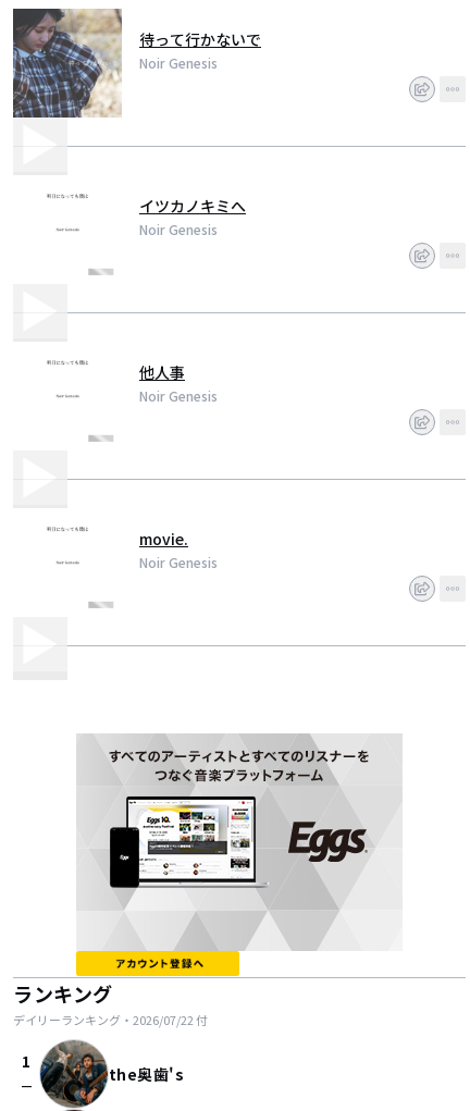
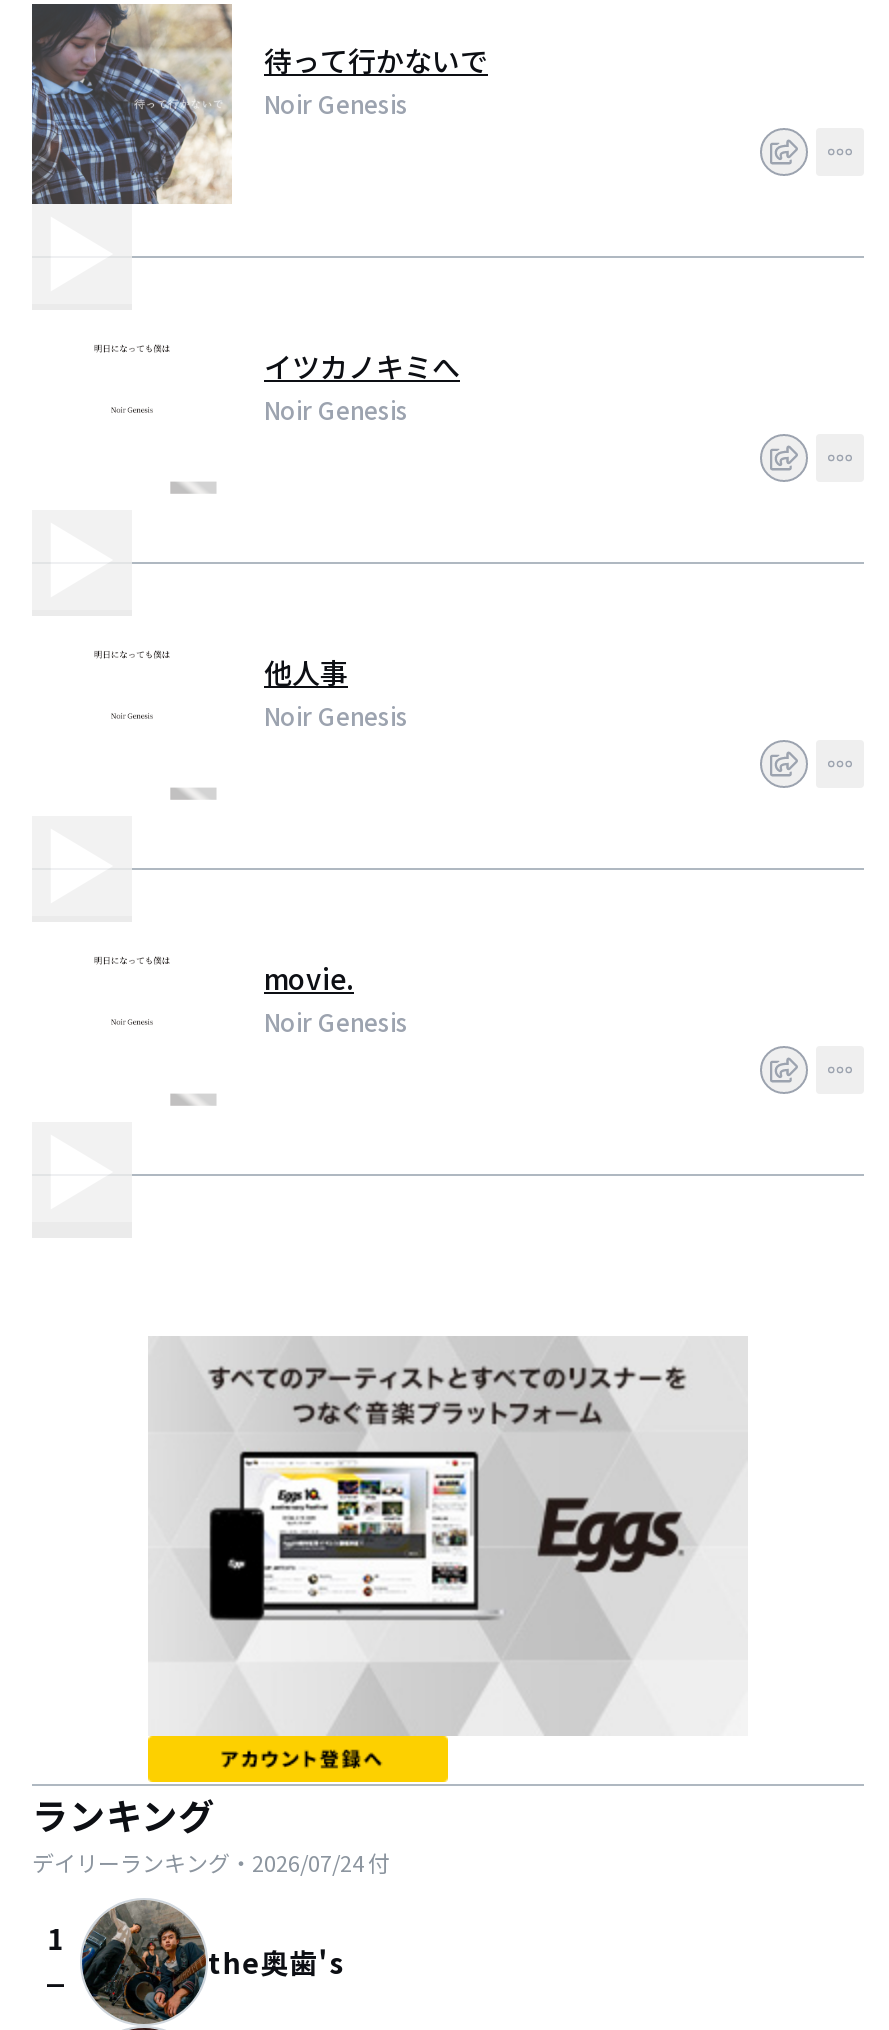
[13,1011,208,1028] デイリーランキング・2026/07/22付 -> [32,1846,390,1878] デイリーランキング・2026/07/24付

